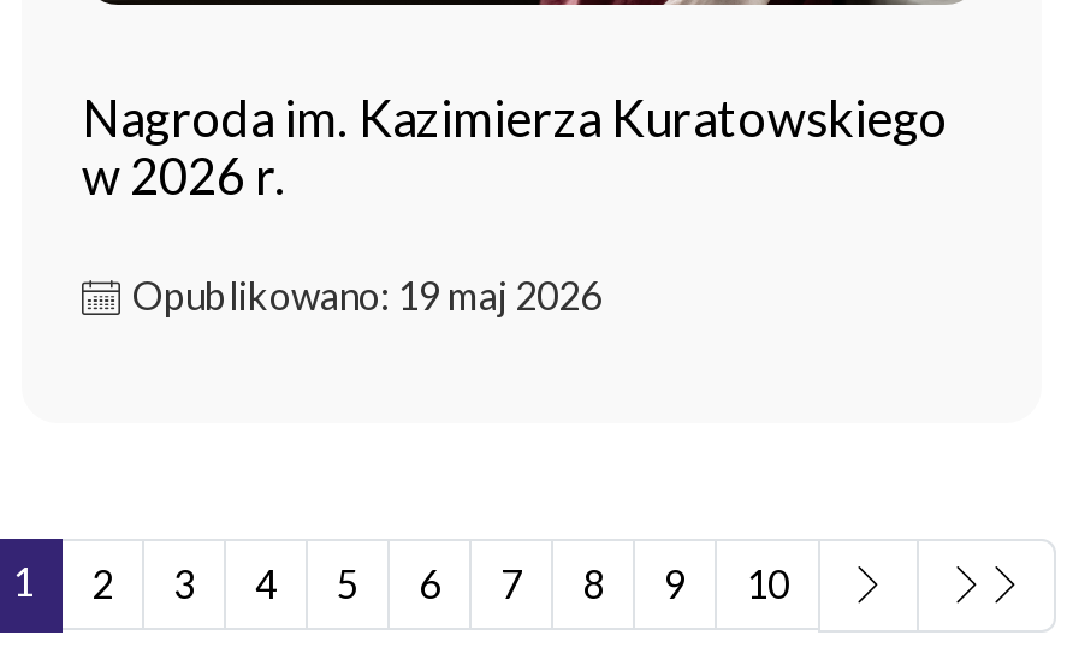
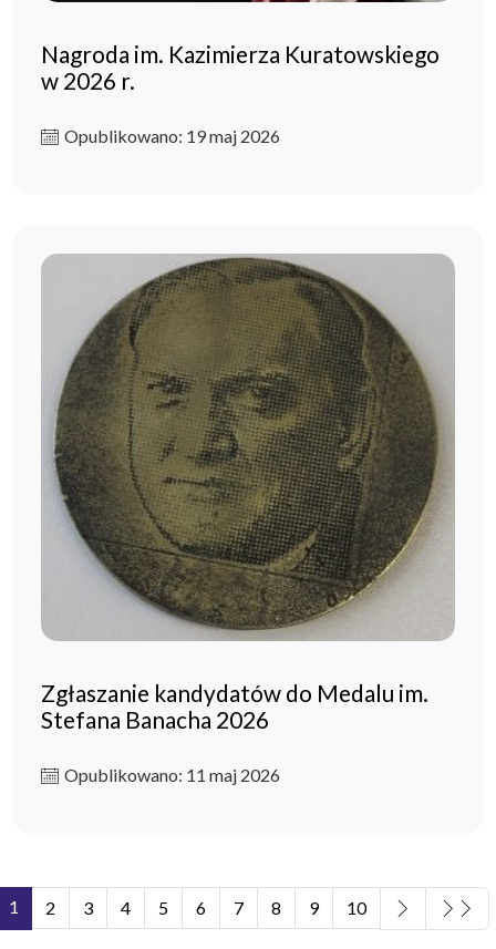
none -> [41,252,456,785] [image] | Zgłaszanie kandydatów do Medalu im. | Stefana Banacha 2026 | Opublikowano: 11 maj 2026

